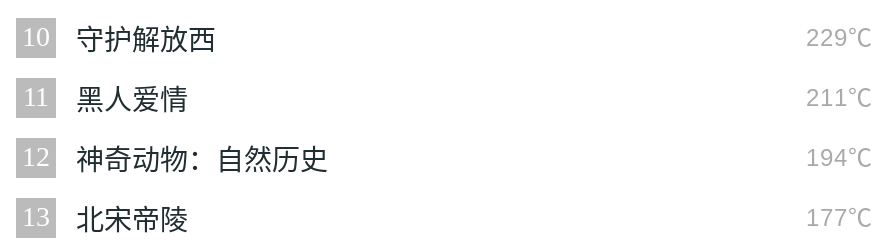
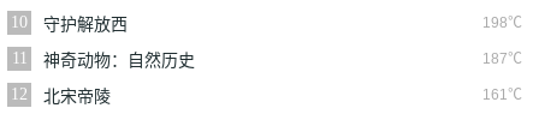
[806,23,872,51] 229℃ -> [482,14,522,31] 198℃
[22,83,872,171] 211℃ | 黑人爱情 | 12 | 194℃ -> [482,50,522,67] 187℃
[22,201,188,235] 13 北宋帝陵 -> [11,85,111,105] 12 北宋帝陵
[806,203,872,231] 177℃ -> [482,86,522,103] 161℃

